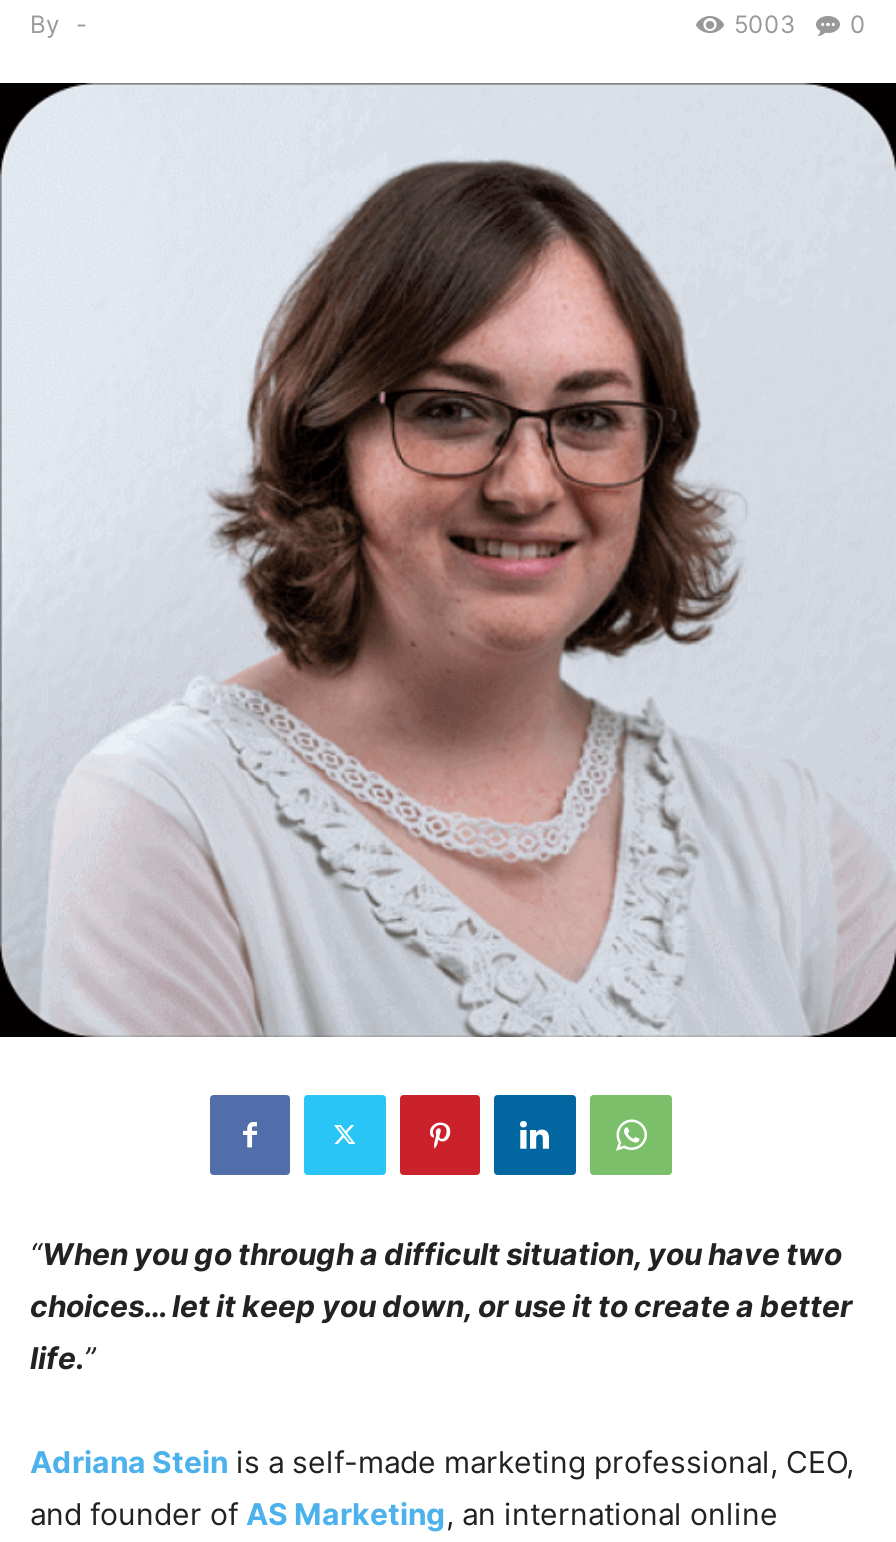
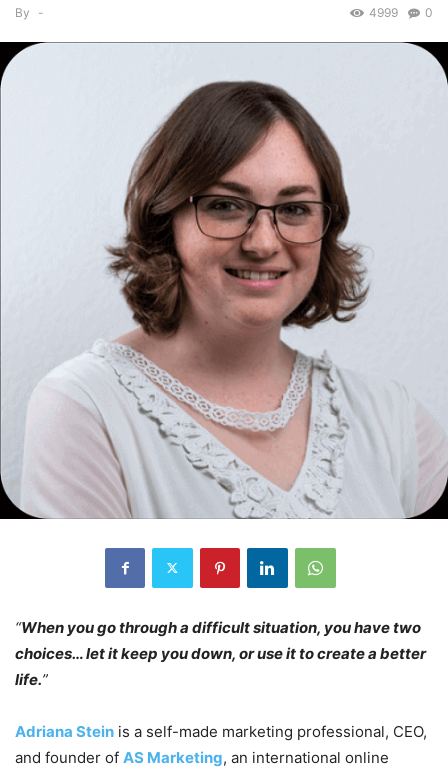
[734,9,866,39] 5003 0 -> [369,5,433,20] 4999 0

